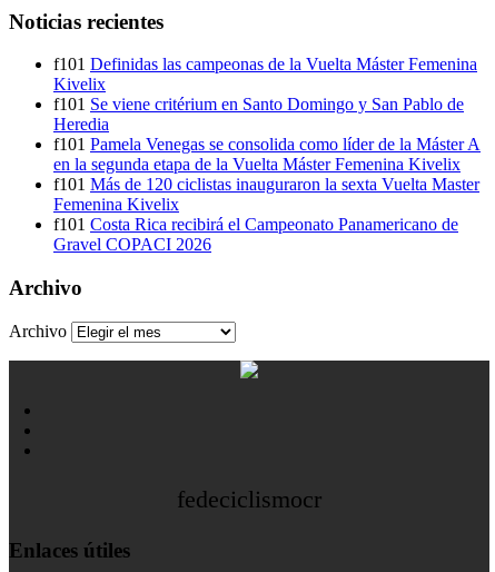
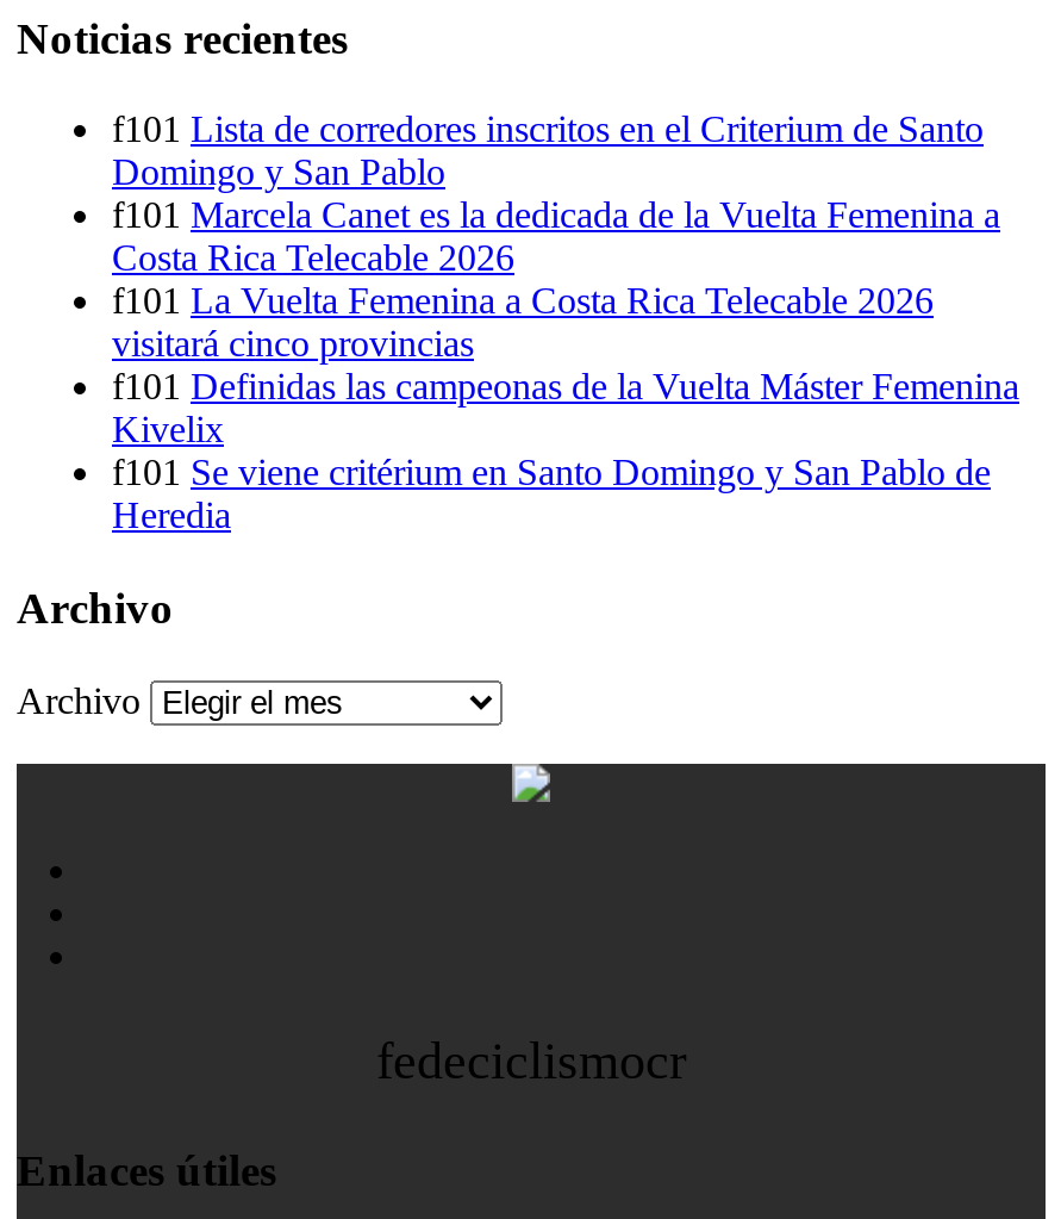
none -> [112,109,1000,364] Lista de corredores inscritos en el Criterium de Santo | Domingo y San Pablo | Marcela Canet es la dedicada de la Vuelta Femenina a | Costa Rica Telecable 2026 | La Vuelta Femenina a Costa Rica Telecable 2026 | visitará cinco provincias
moved [53,55,477,134] -> [112,367,1019,536]: Definidas las campeonas de la Vuelta Máster Femenina | Kivelix | Se viene critérium en Santo Domingo y San Pablo de | Heredia
[53,135,481,254] Pamela Venegas se consolida como líder de la Máster A | en la segunda etapa de la Vuelta Máster Femenina Kivelix | Más de 120 ciclistas inauguraron la sexta Vuelta Master | Femenina Kivelix | Costa Rica recibirá el Campeonato Panamericano de | Gravel COPACI 2026 -> none

